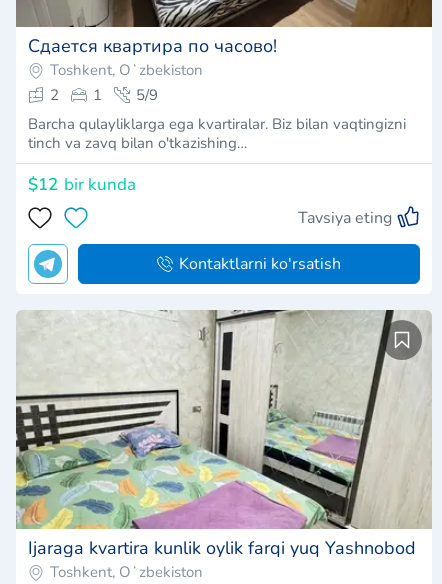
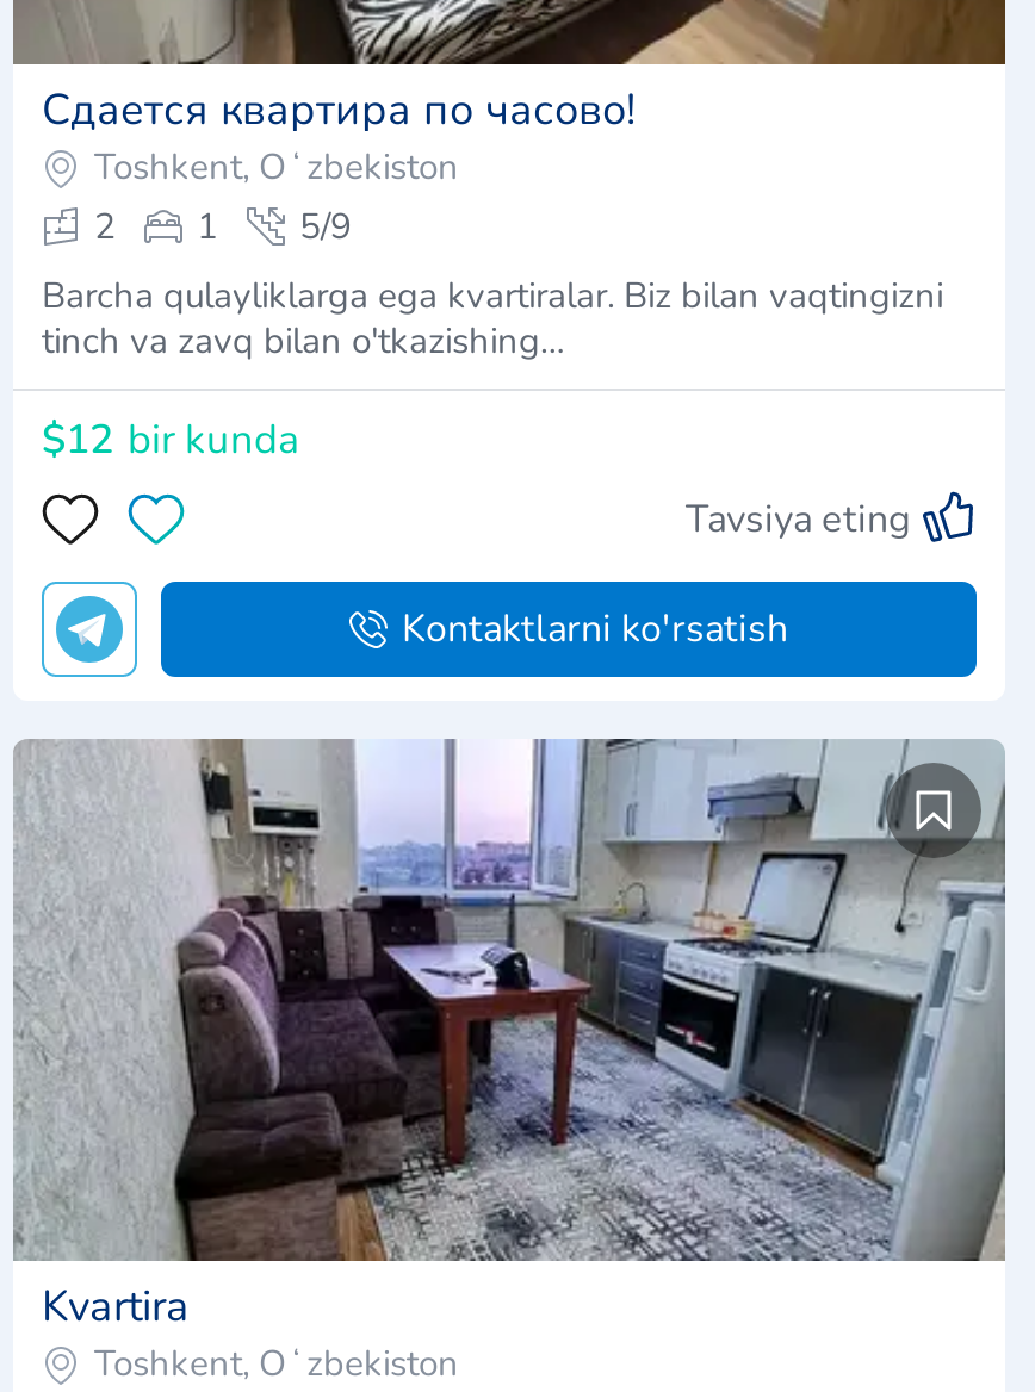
[16,309,431,560] [image] | Ijaraga kvartira kunlik oylik farqi yuq Yashnobod -> [13,739,1005,1334] [image] | Kvartira

